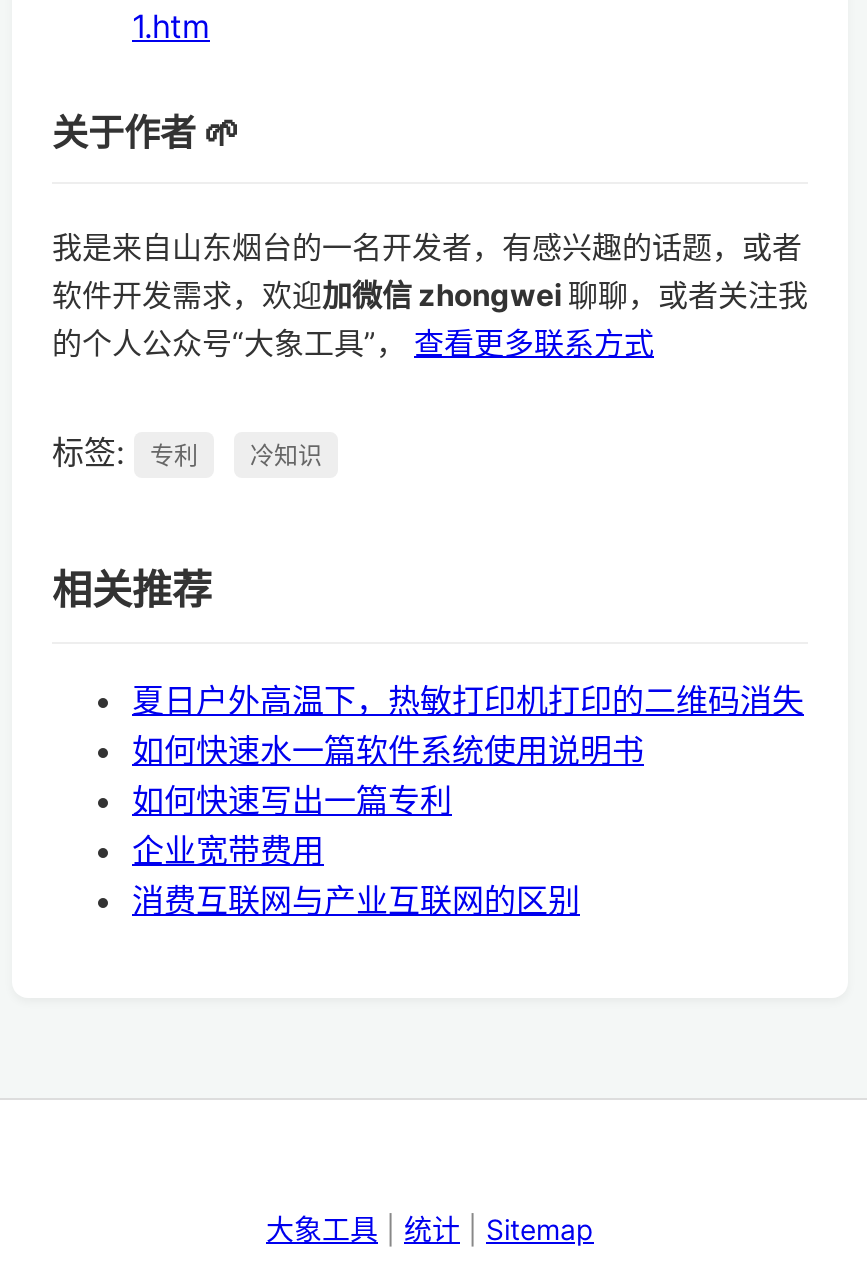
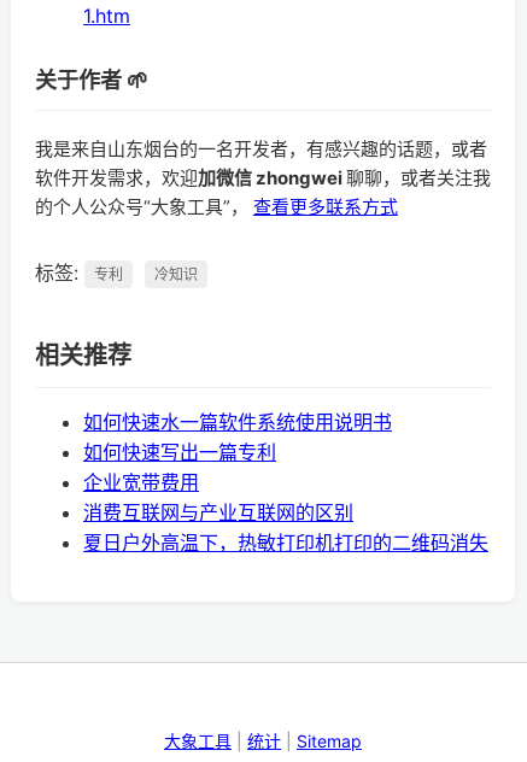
moved [132,680,804,720] -> [83,530,488,554]: 夏日户外高温下，热敏打印机打印的二维码消失
moved [132,730,644,920] -> [83,410,392,524]: 如何快速水一篇软件系统使用说明书 | 如何快速写出一篇专利 | 消费互联网与产业互联网的区别

